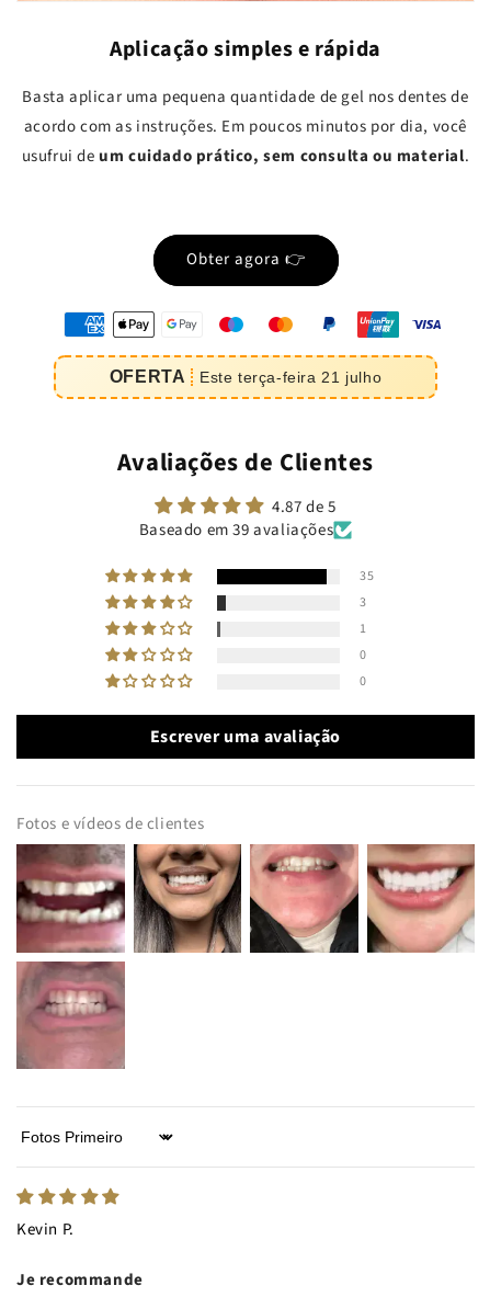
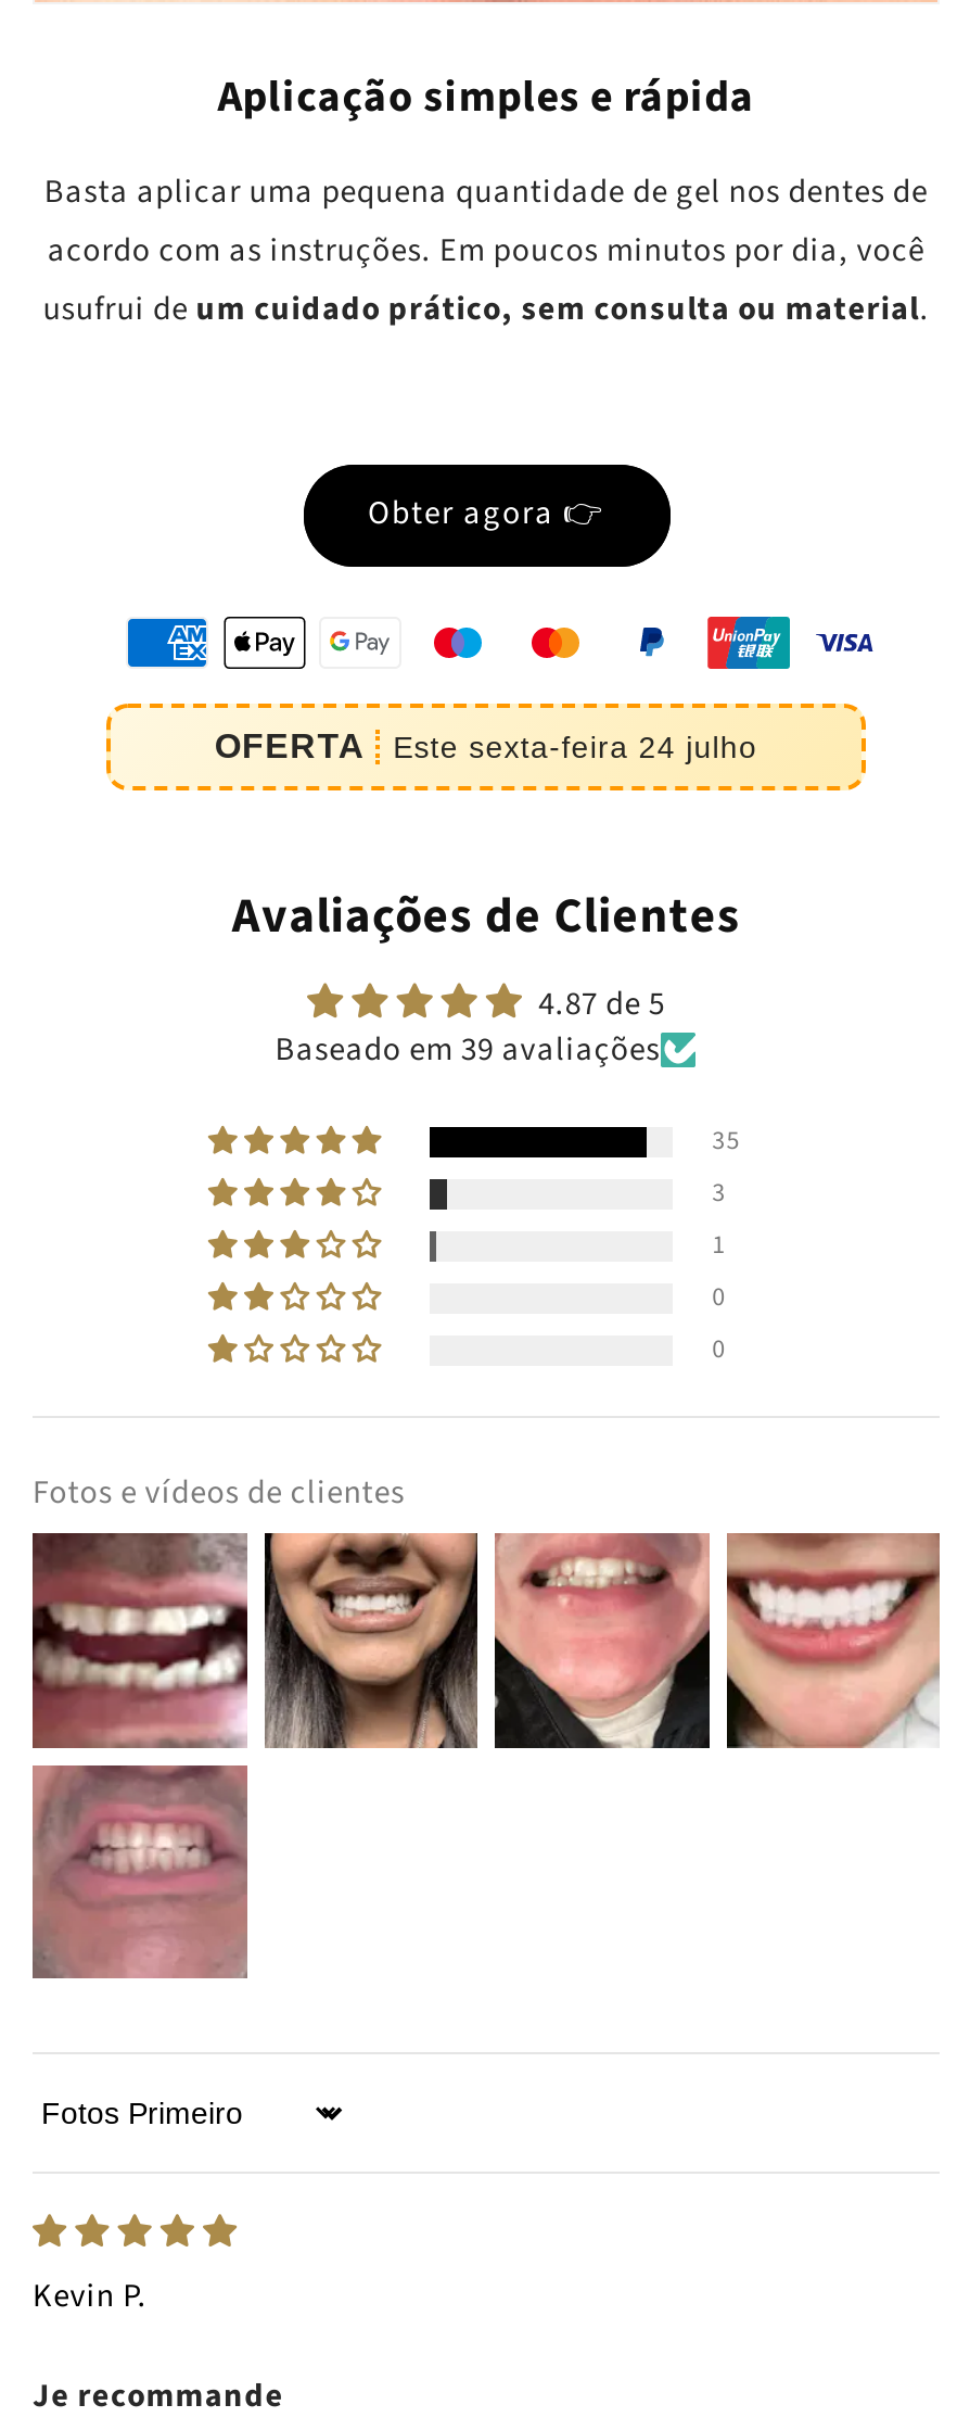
[200,369,382,386] Este terça-feira 21 julho -> [393,730,758,765] Este sexta-feira 24 julho
[150,725,341,749] Escrever uma avaliação -> none

